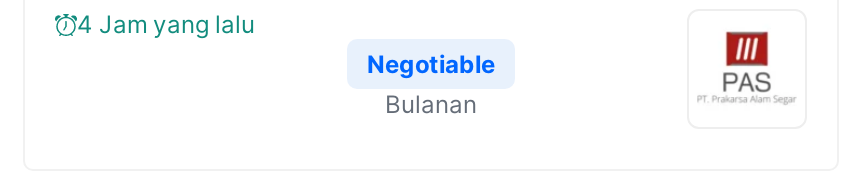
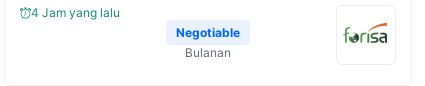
[697,29,795,105] [image] -> [342,16,389,52] [image]

